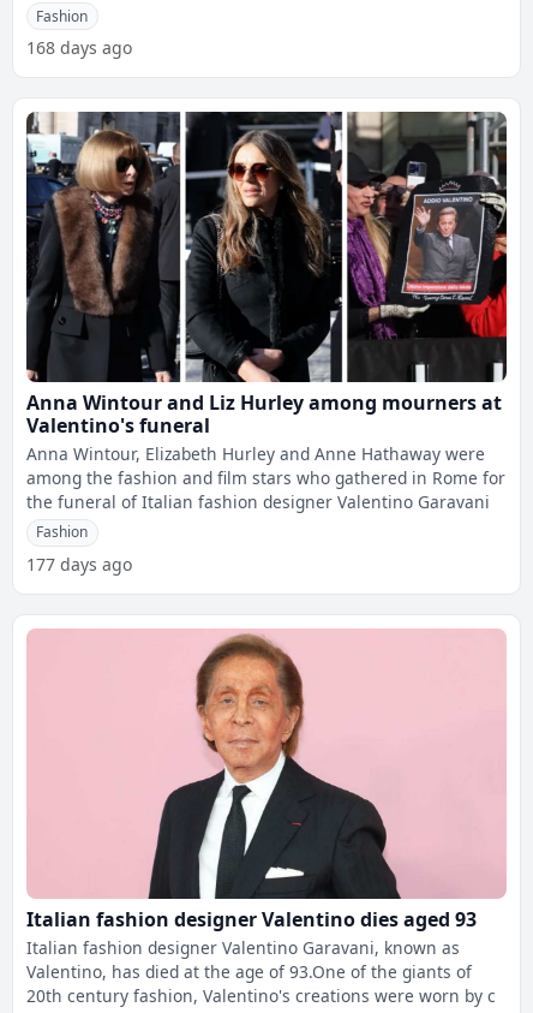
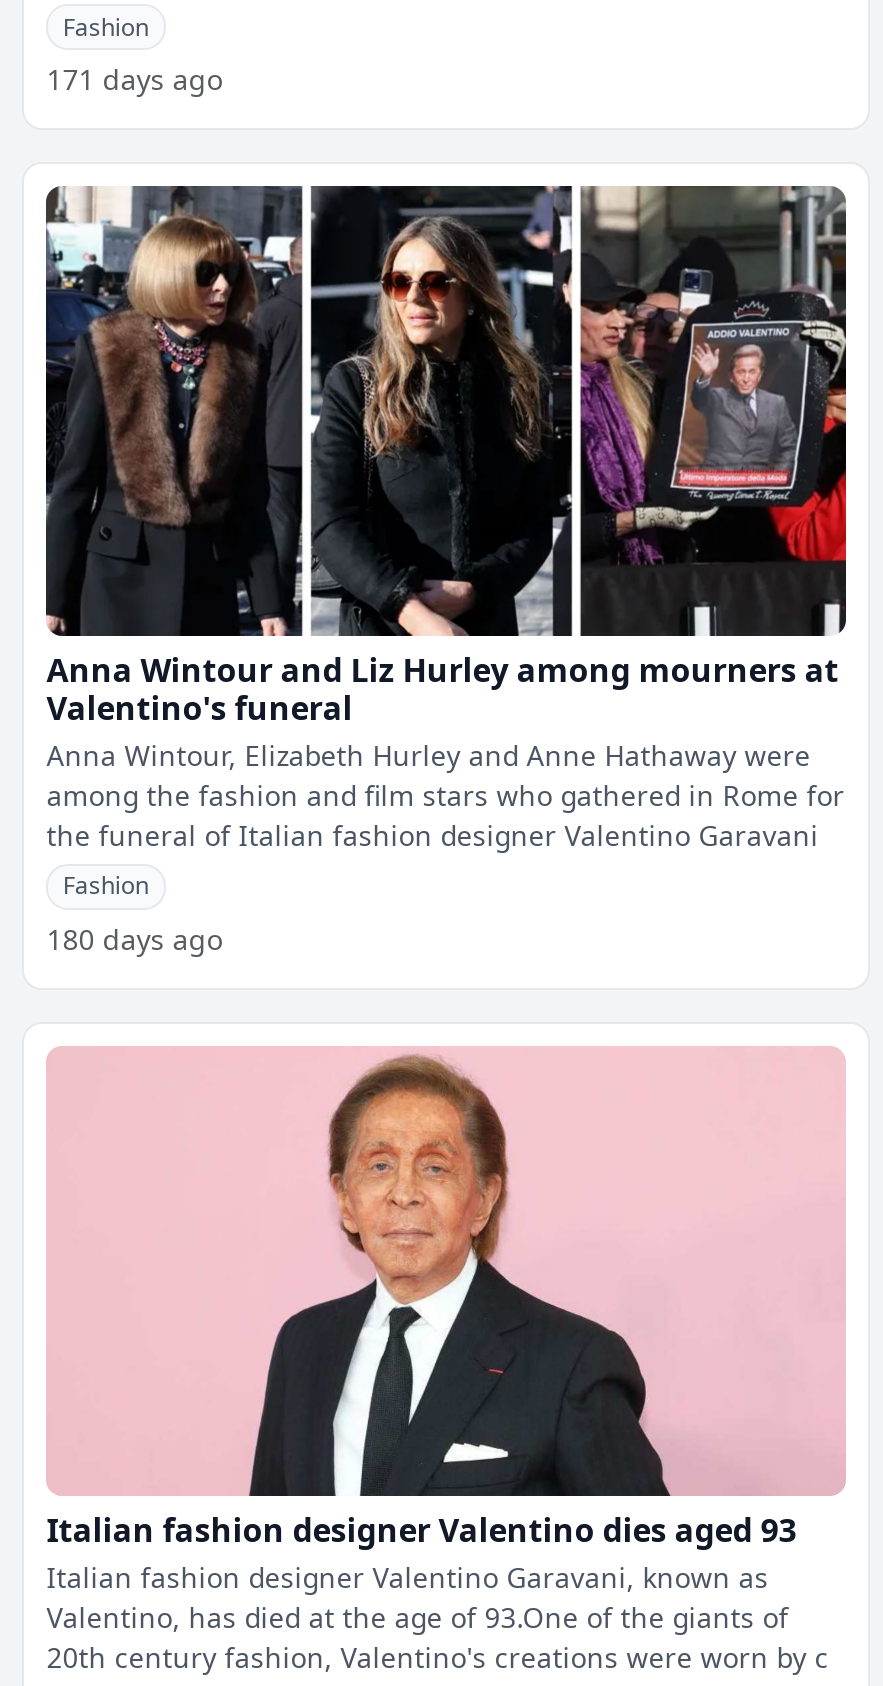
[27,36,132,59] 168 days ago -> [46,60,222,98] 171 days ago
[27,552,132,575] 177 days ago -> [46,919,222,957] 180 days ago

